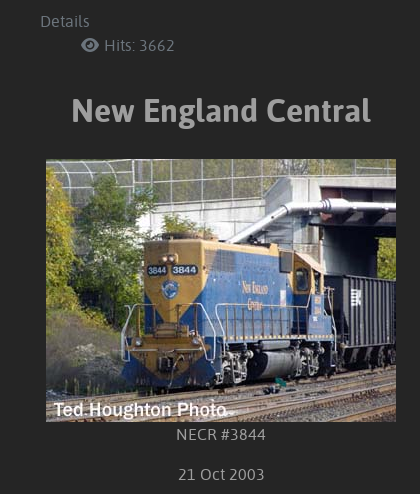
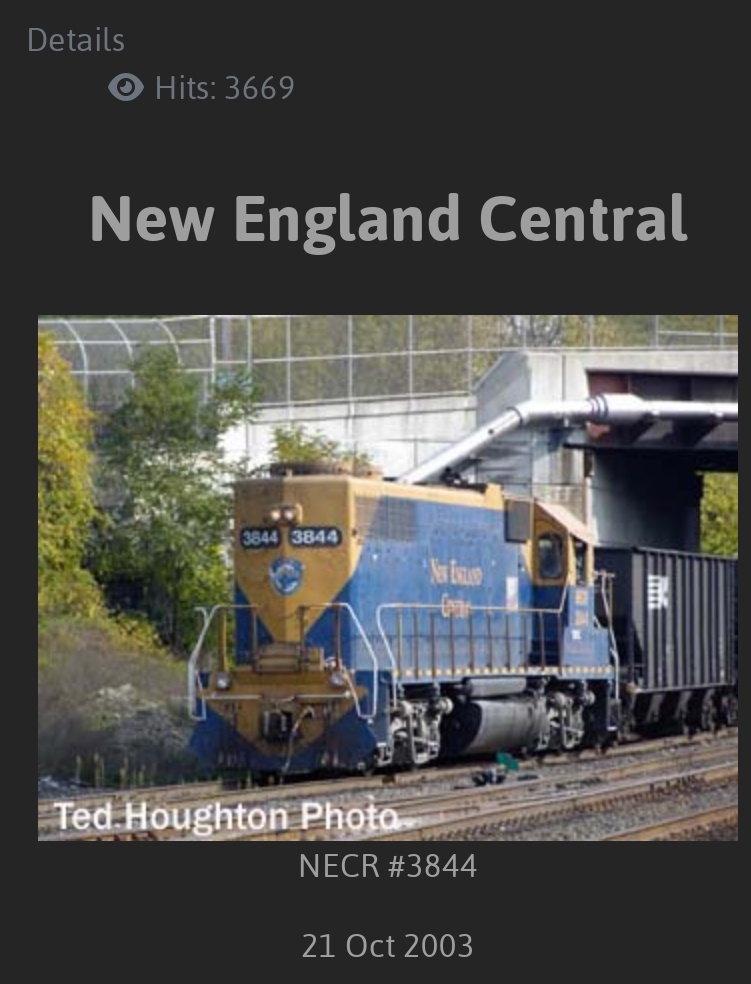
[104,35,175,55] Hits: 3662 -> [154,67,296,107] Hits: 3669

